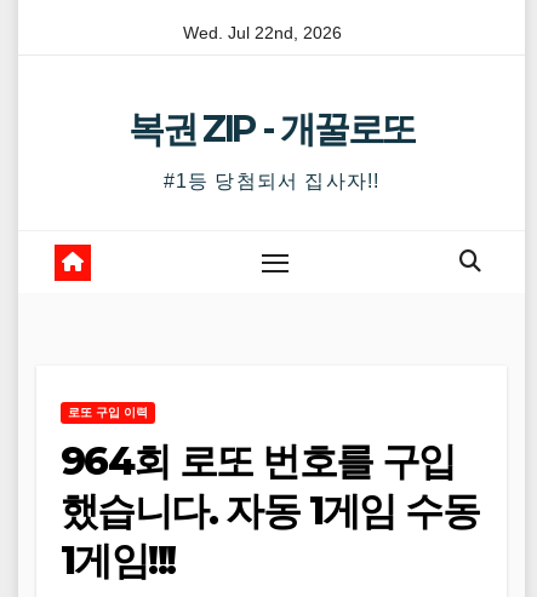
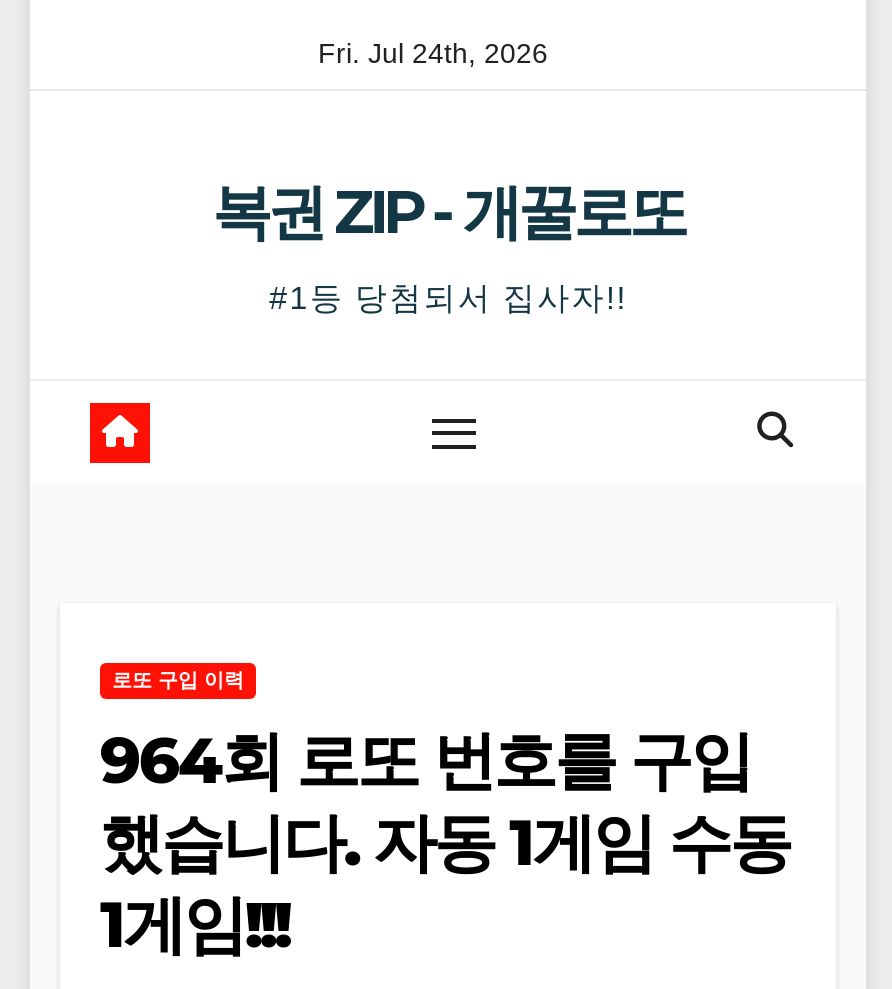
[183,23,342,42] Wed. Jul 22nd, 2026 -> [318,37,548,69] Fri. Jul 24th, 2026

